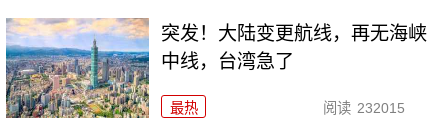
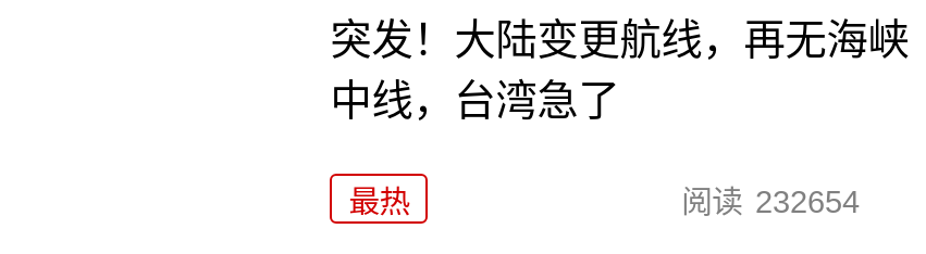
[5,17,150,119] [image] -> none
[323,100,404,116] 阅读 232015 -> [681,184,860,219] 阅读 232654

